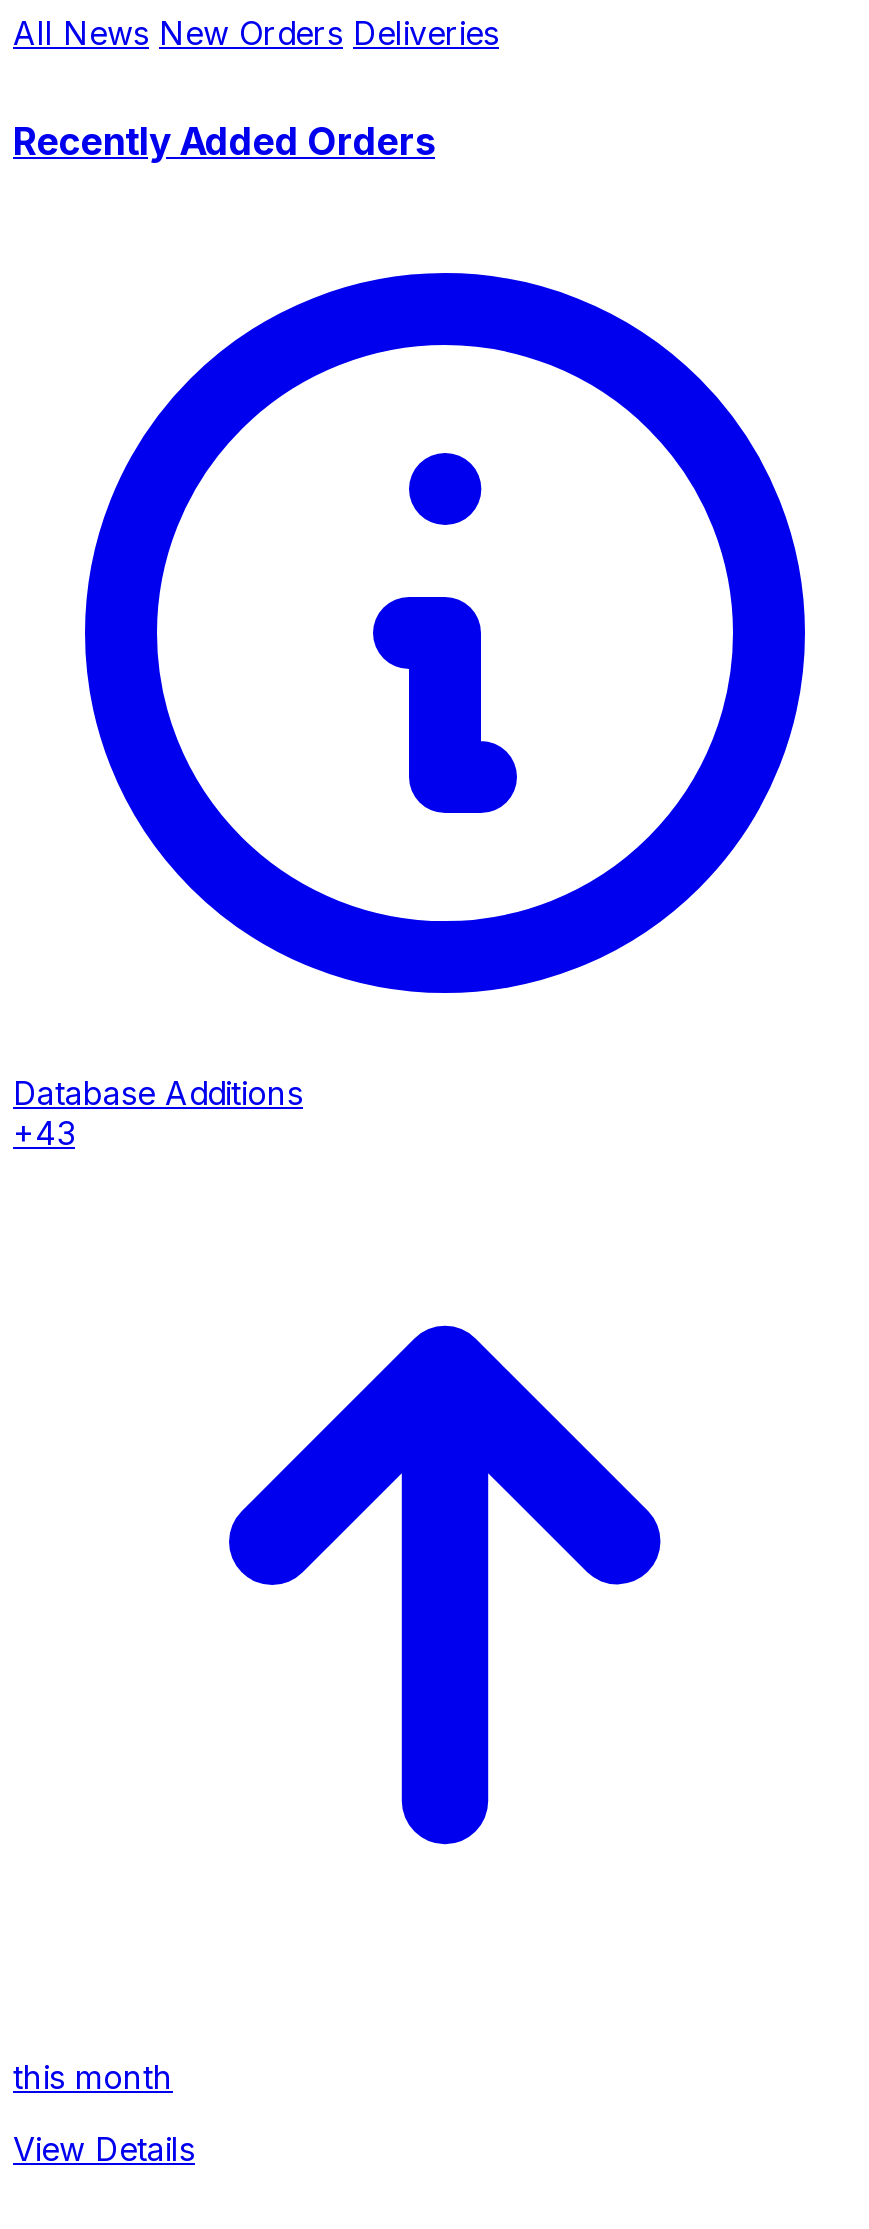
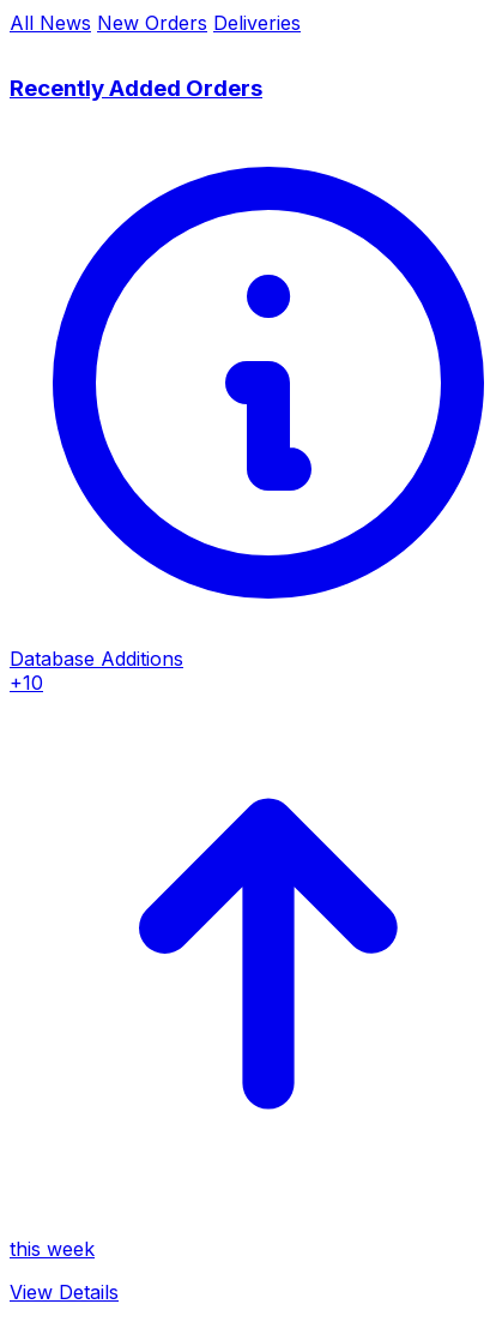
[13,1114,75,1154] +43 -> [10,671,43,695] +10
[13,2058,173,2098] this month -> [10,1237,95,1261] this week

